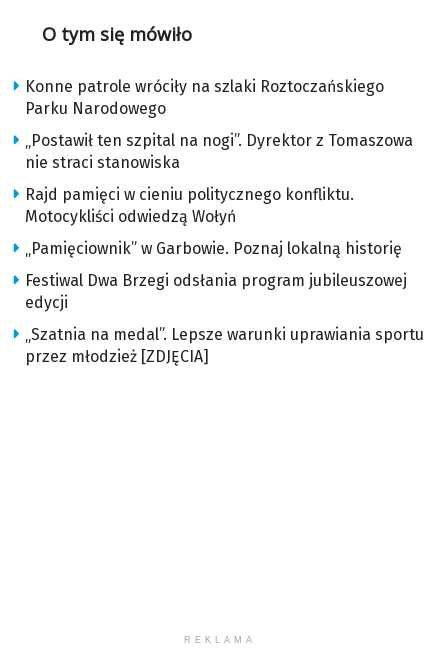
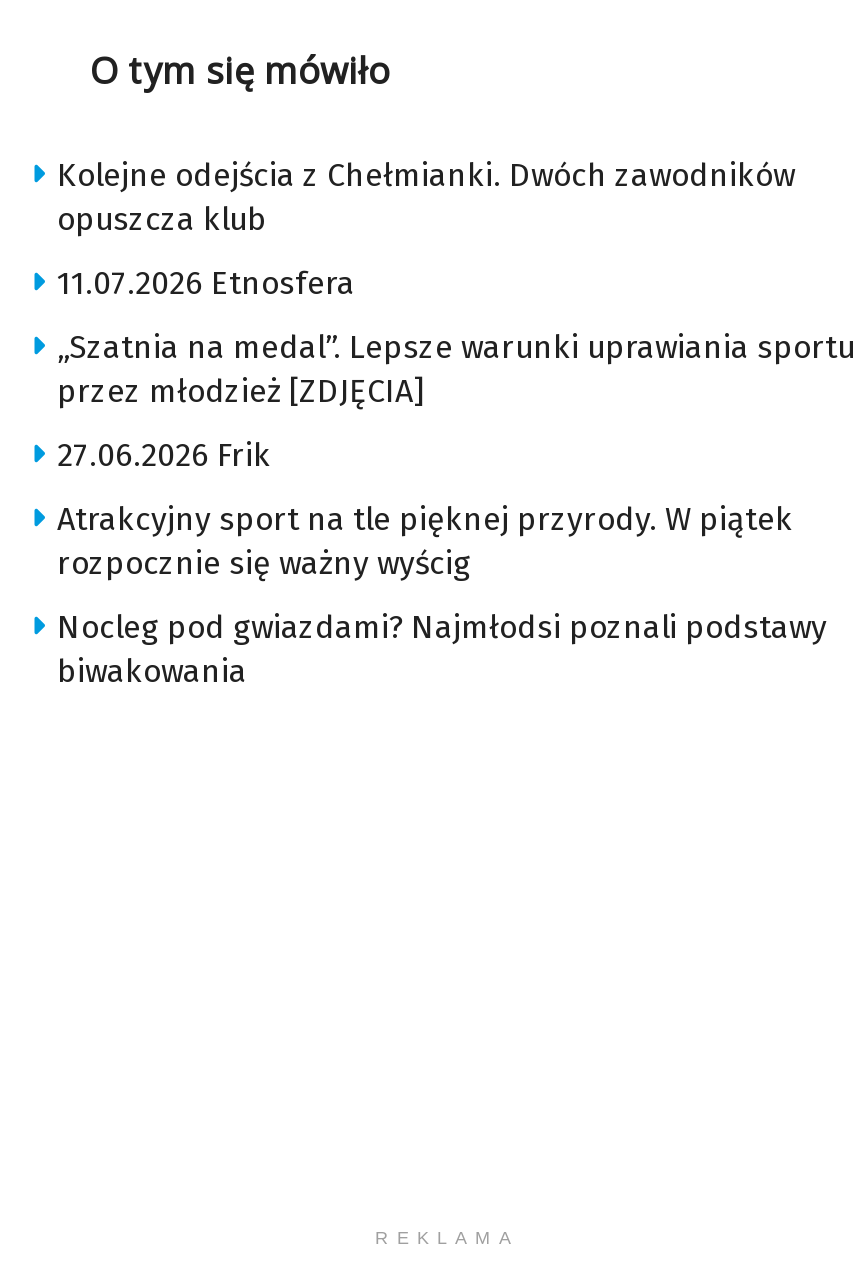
[25,77,413,312] Konne patrole wróciły na szlaki Roztoczańskiego | Parku Narodowego | „Postawił ten szpital na nogi”. Dyrektor z Tomaszowa | nie straci stanowiska | Rajd pamięci w cieniu politycznego konfliktu. | Motocykliści odwiedzą Wołyń | „Pamięciownik” w Garbowie. Poznaj lokalną historię | Festiwal Dwa Brzegi odsłania program jubileuszowej | edycji -> [57,157,795,303] Kolejne odejścia z Chełmianki. Dwóch zawodników | opuszcza klub | 11.07.2026 Etnosfera
moved [25,325,424,366] -> [57,329,855,411]: „Szatnia na medal”. Lepsze warunki uprawiania sportu | przez młodzież [ZDJĘCIA]
none -> [57,437,827,691] 27.06.2026 Frik | Atrakcyjny sport na tle pięknej przyrody. W piątek | rozpocznie się ważny wyścig | Nocleg pod gwiazdami? Najmłodsi poznali podstawy | biwakowania

